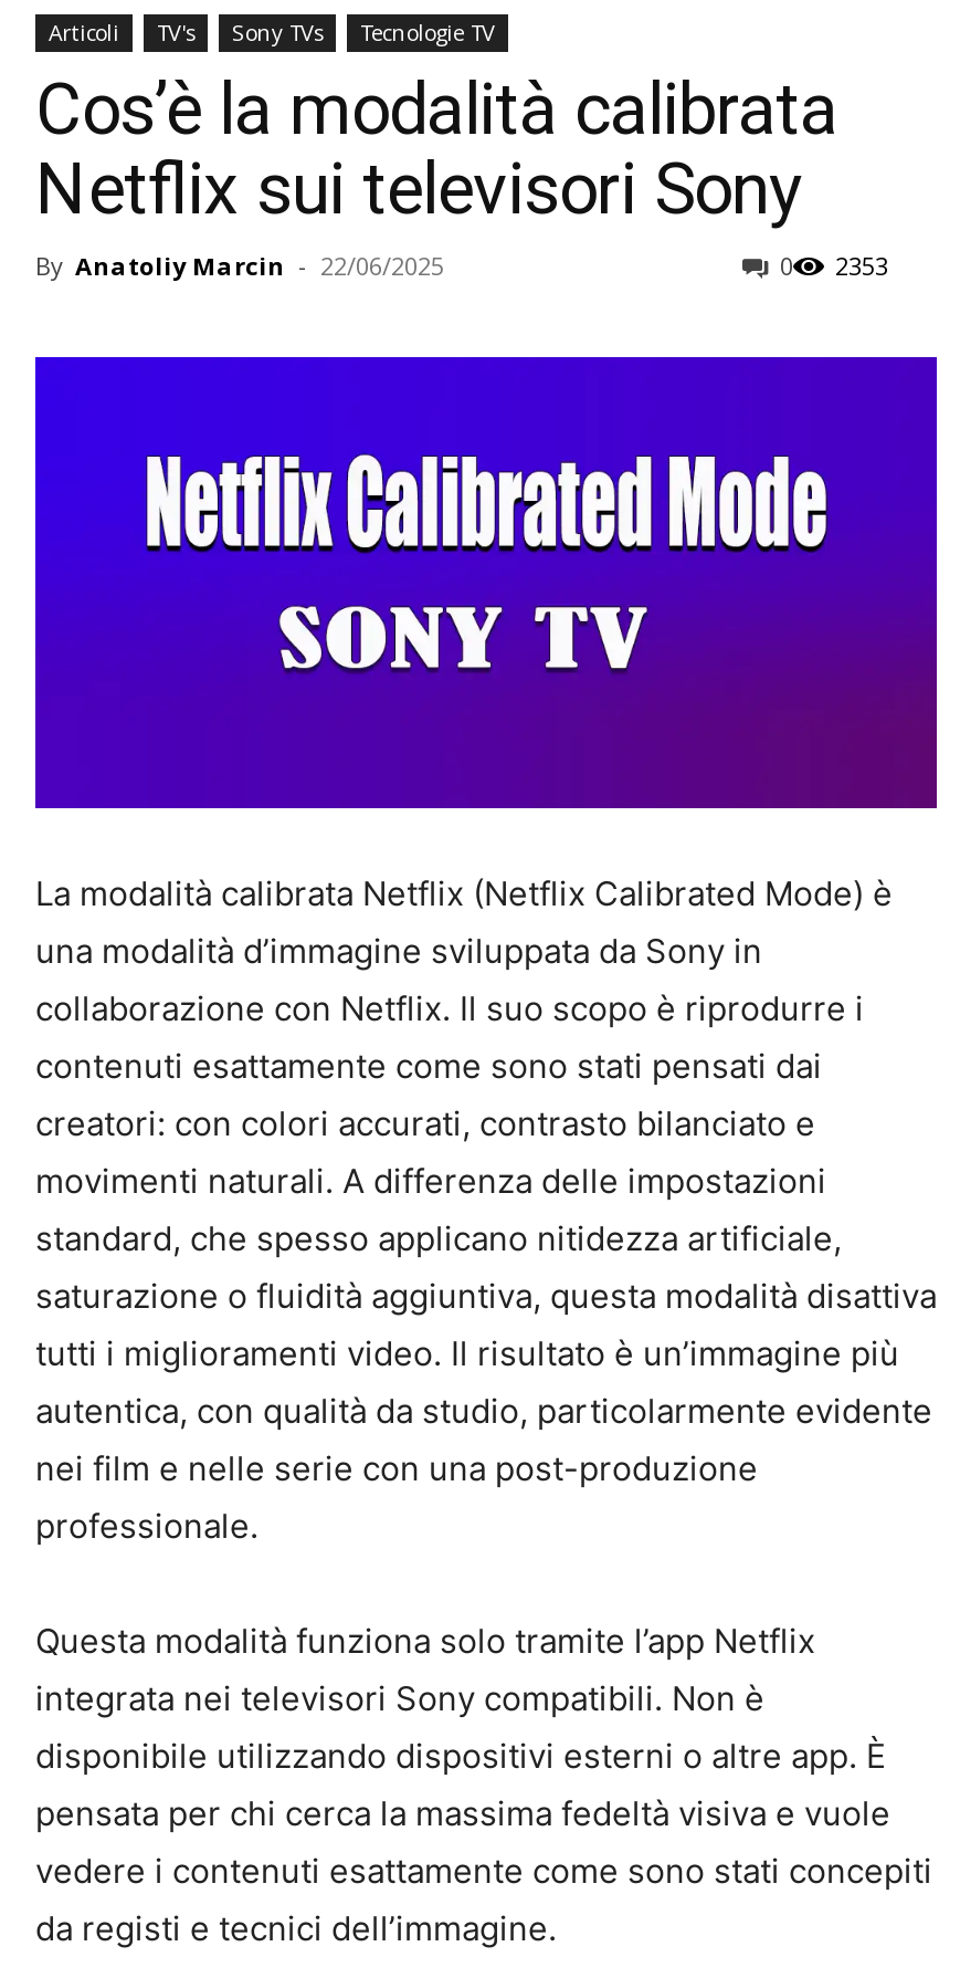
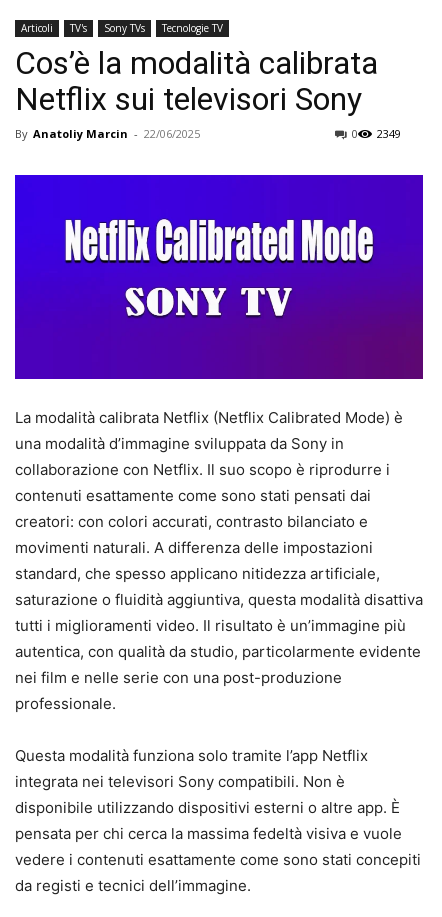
[780,249,888,282] 0 2353 -> [352,126,401,141] 0 2349

